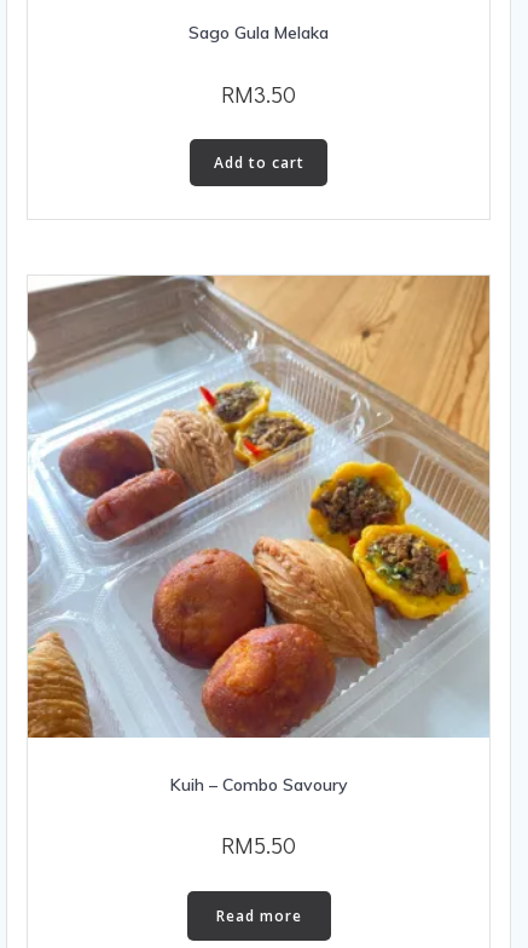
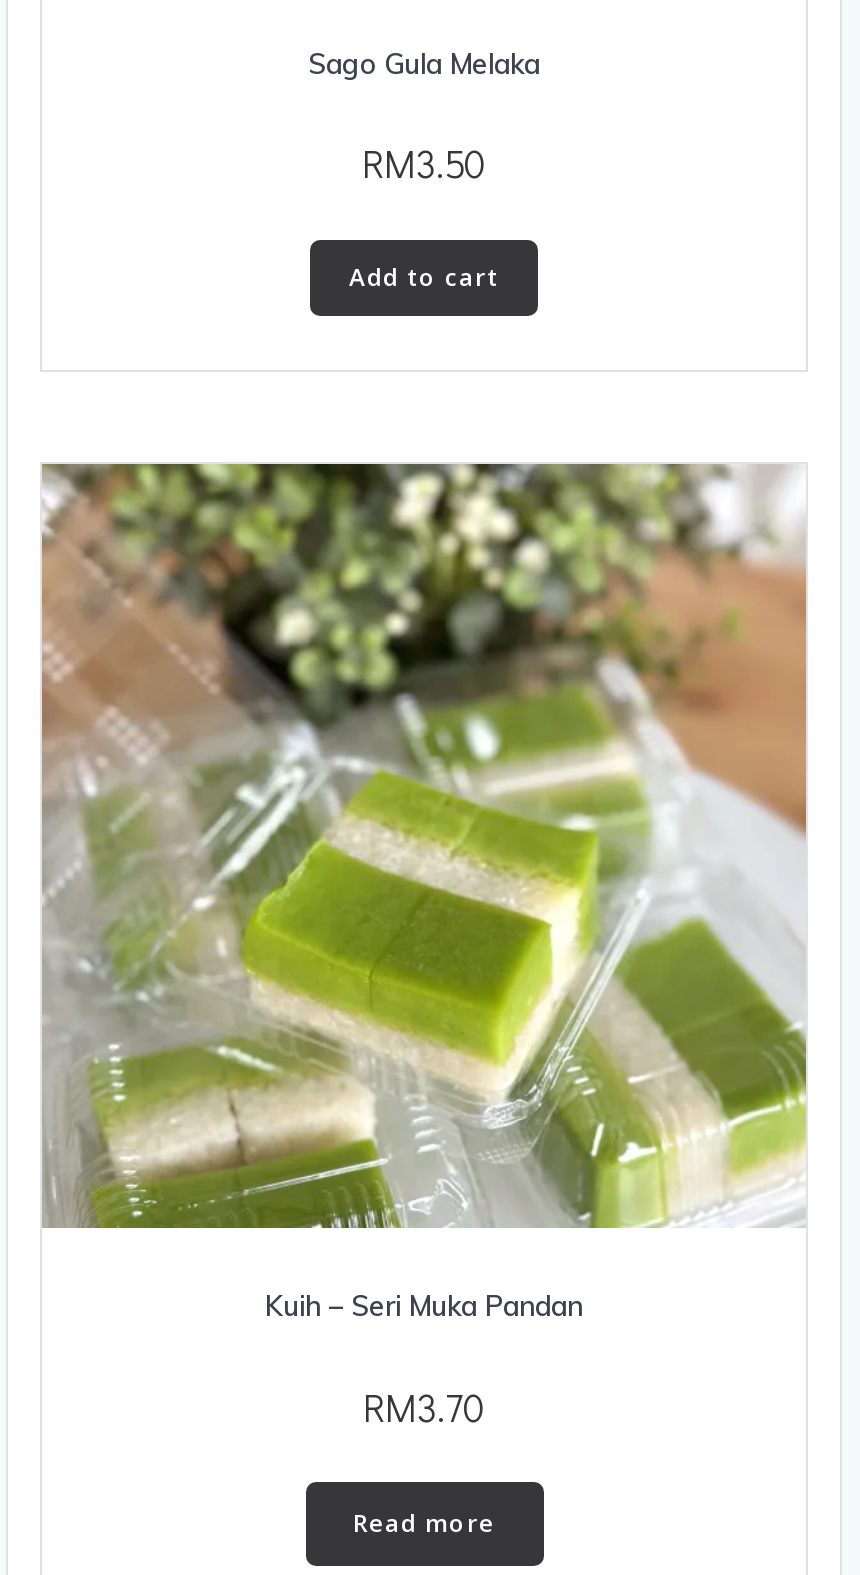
[27,274,491,795] [image] | Kuih – Combo Savoury -> [40,462,806,1324] [image] | Kuih – Seri Muka Pandan
[221,830,296,860] RM5.50 -> [363,1381,485,1431] RM3.70

